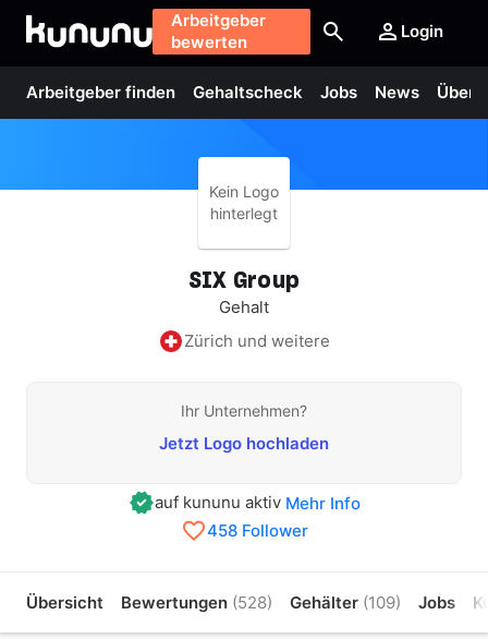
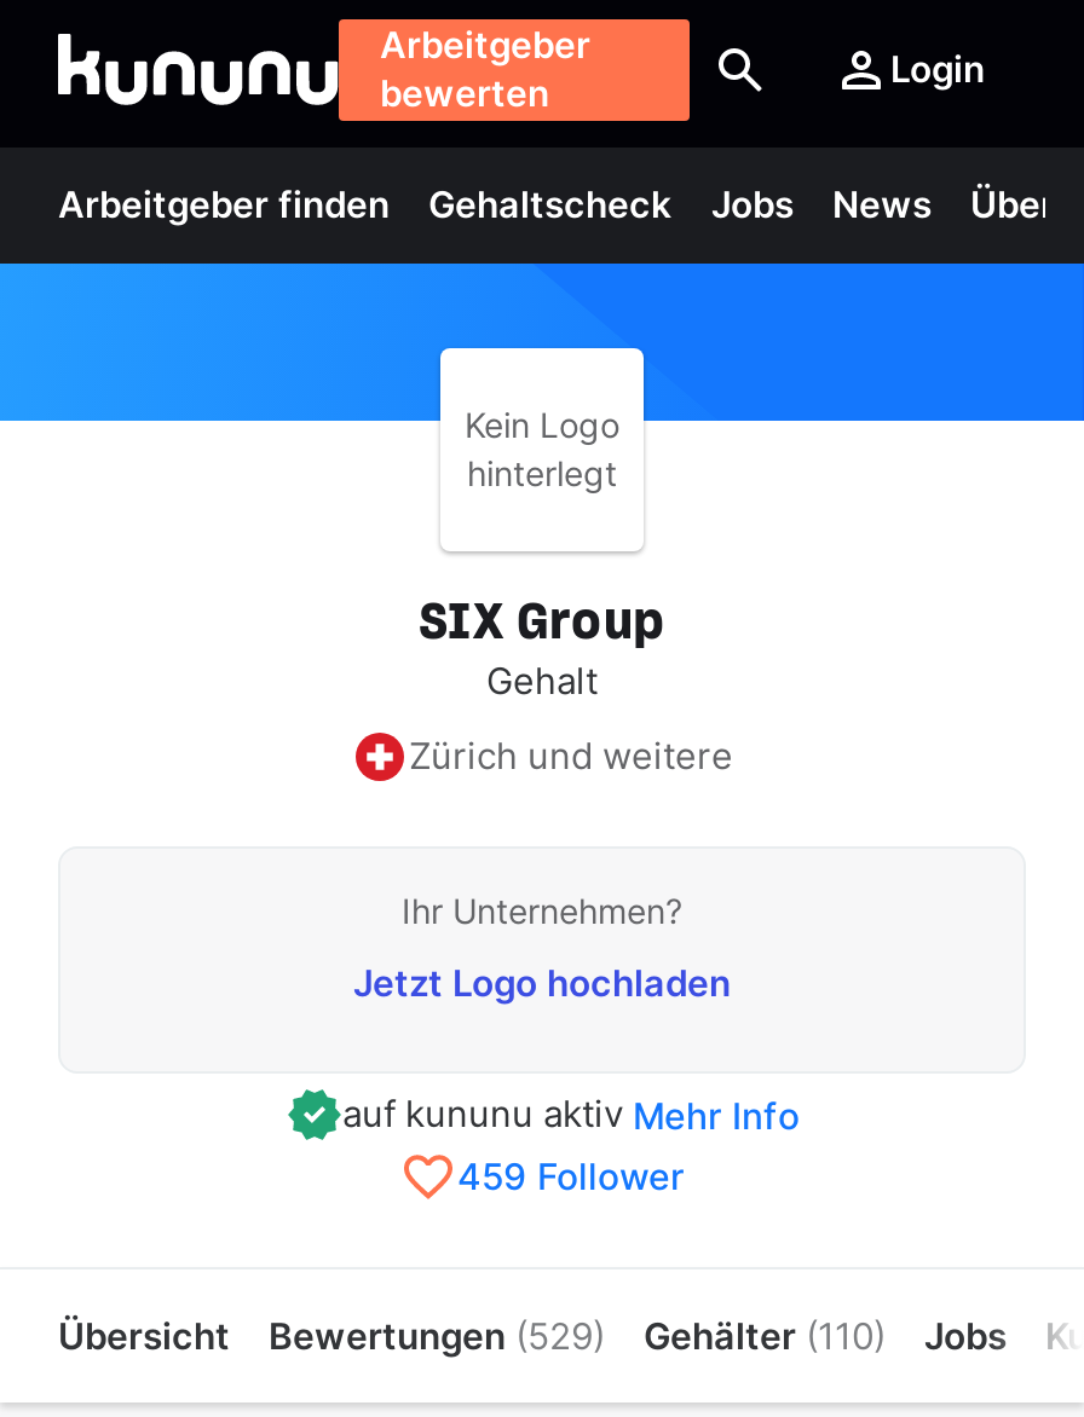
[206,520,308,541] 458 Follower -> [457,1153,685,1199] 459 Follower
[121,592,272,613] Bewertungen (528) -> [269,1313,605,1359] Bewertungen (529)
[290,592,401,613] Gehälter (109) -> [644,1313,886,1359] Gehälter (110)

